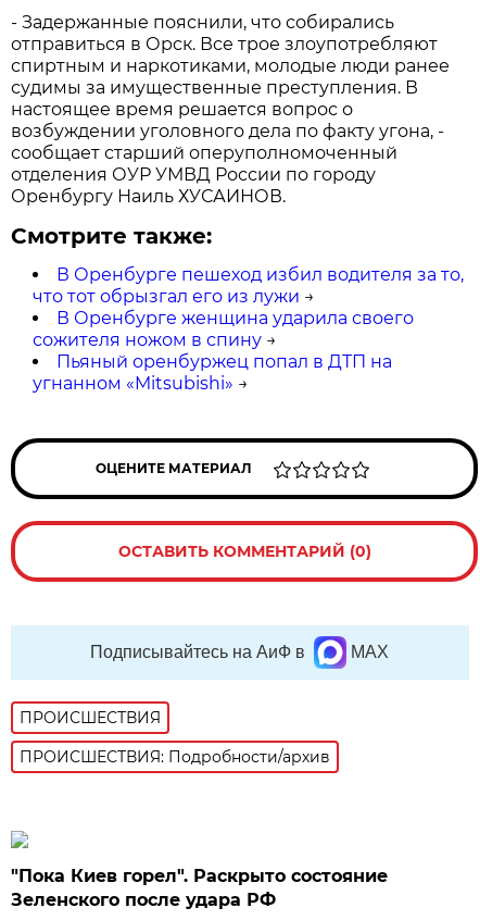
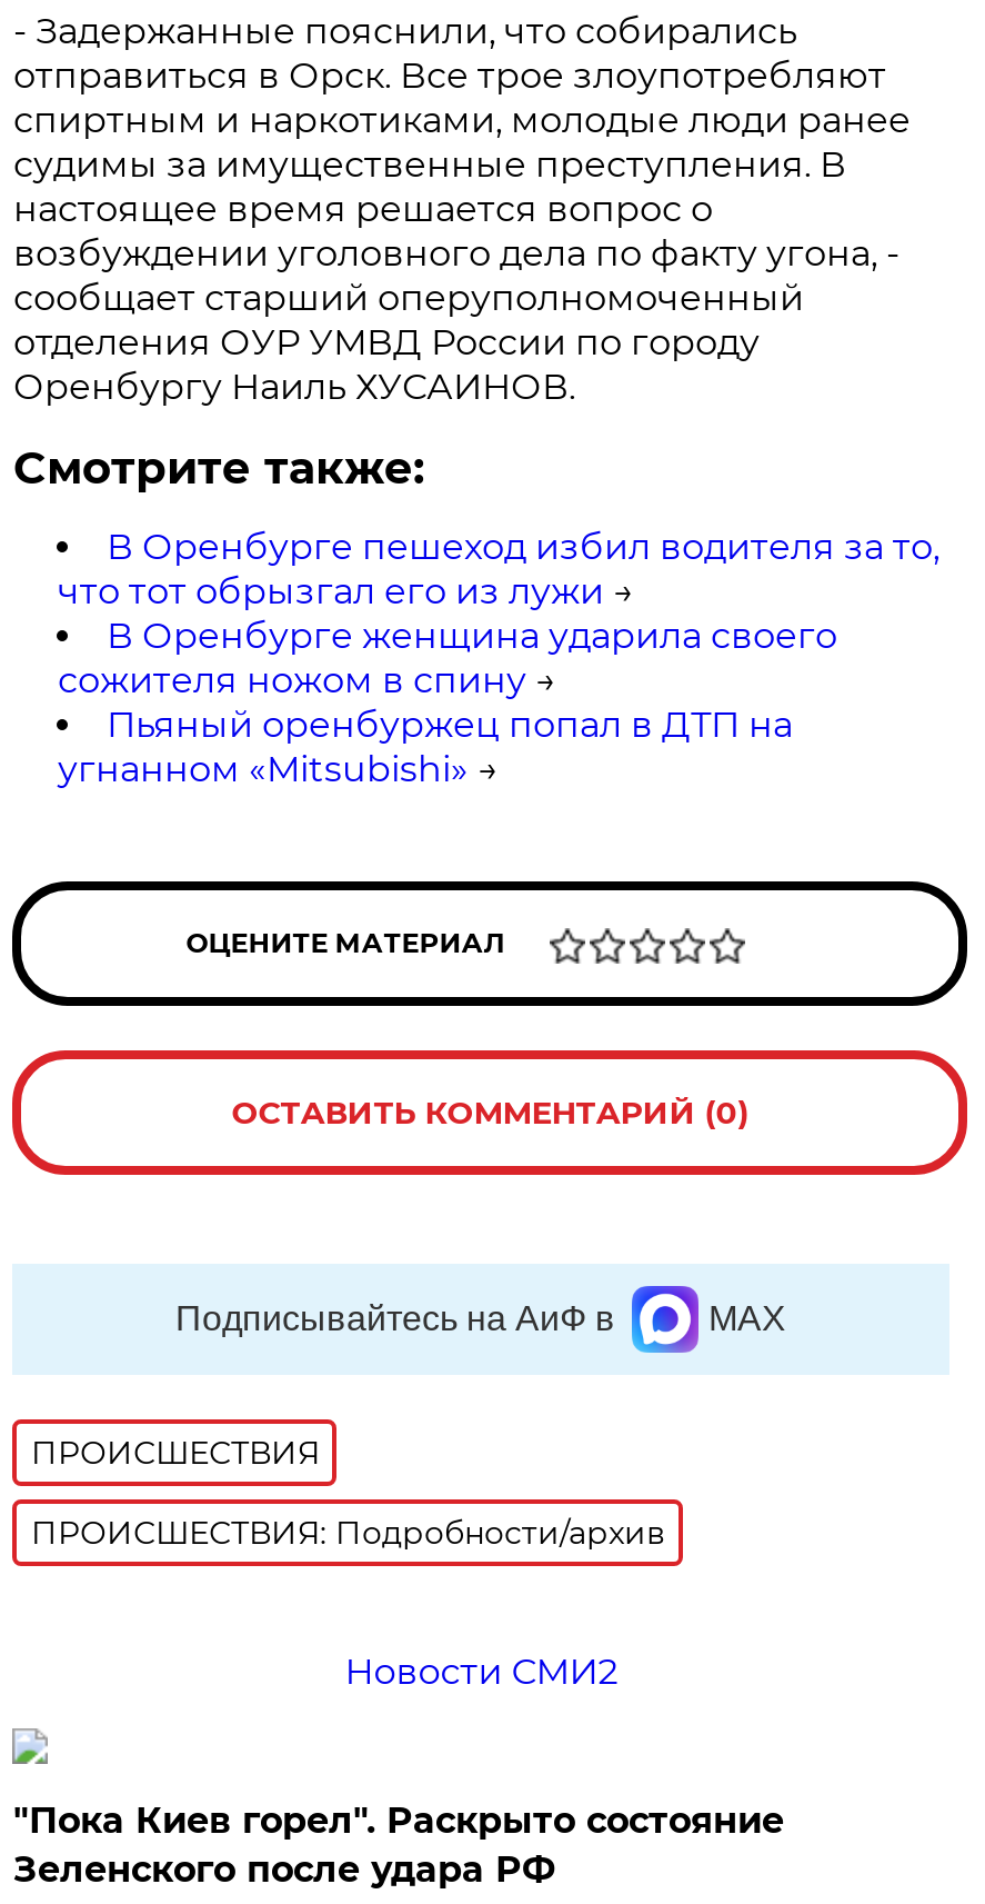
none -> [345,1651,618,1693] Новости СМИ2

